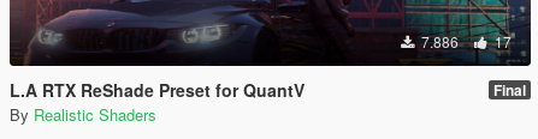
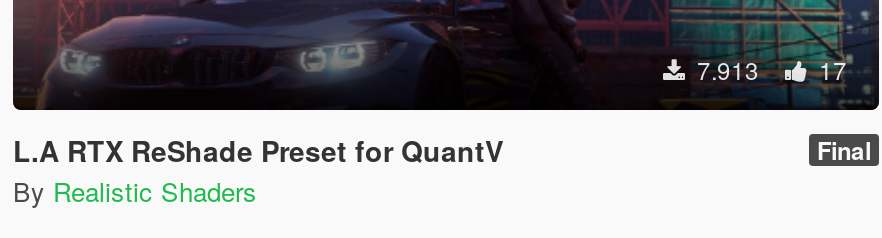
[418,31,512,52] 7.886 17 -> [691,52,847,86] 7.913 17

